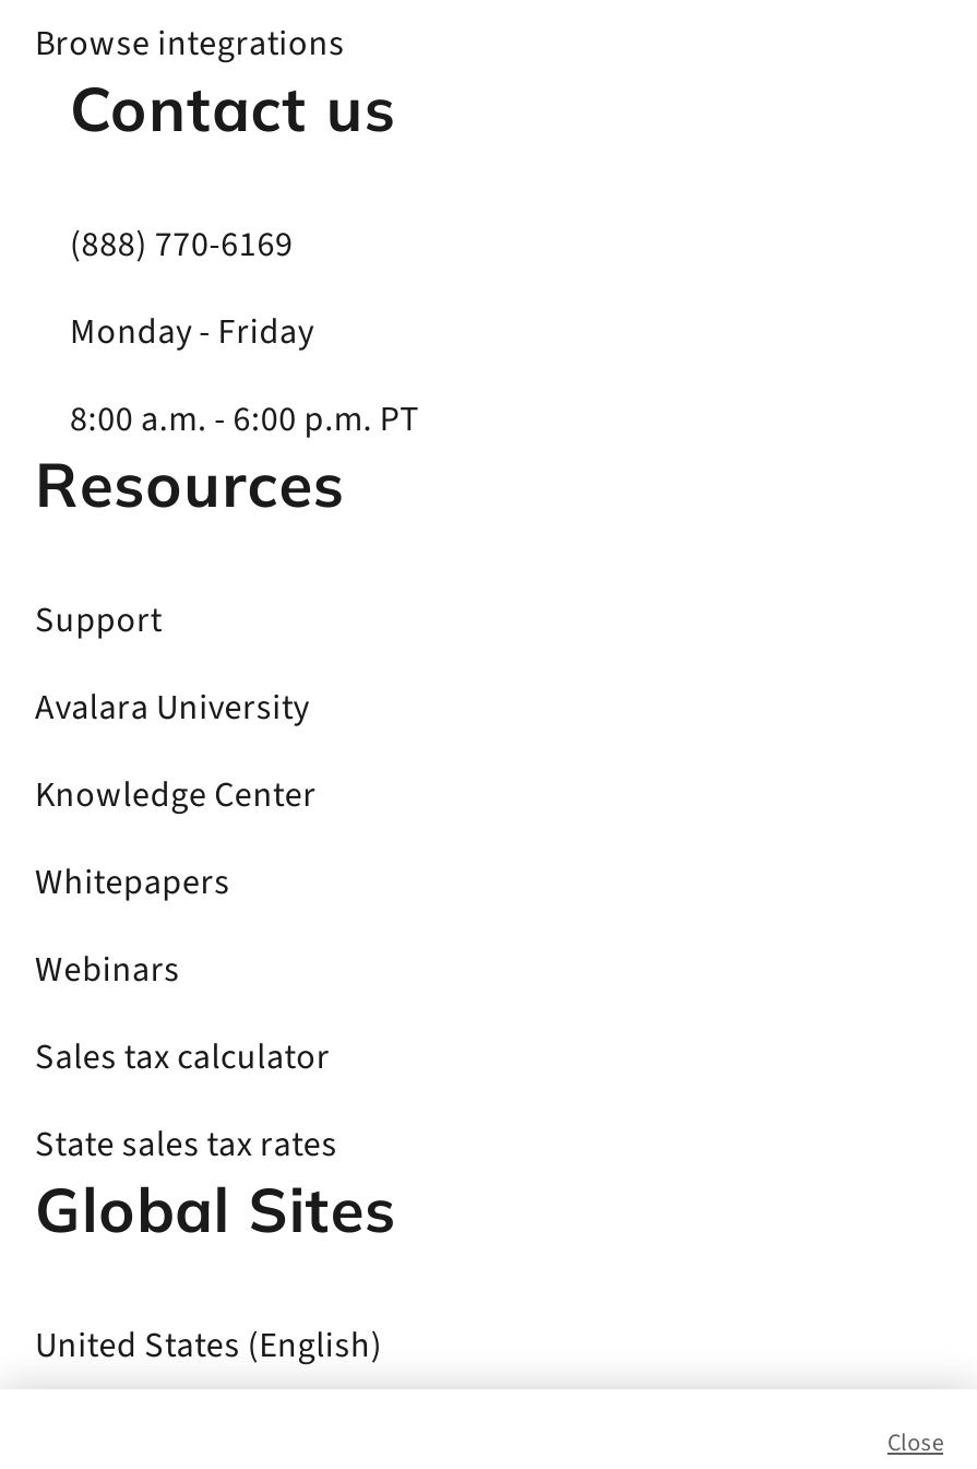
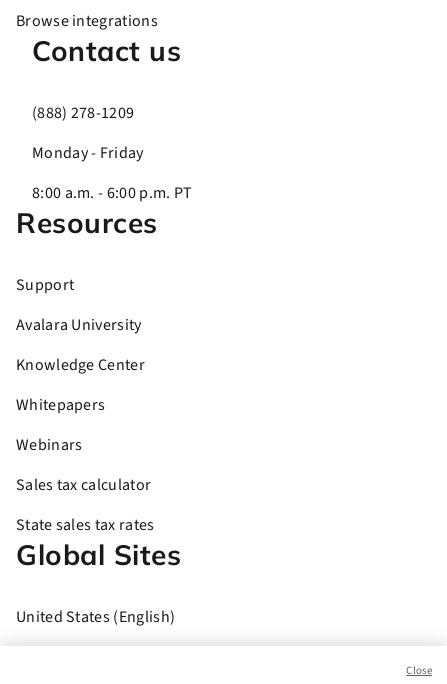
[70,221,293,269] (888) 770-6169 -> [32,102,134,124] (888) 278-1209

